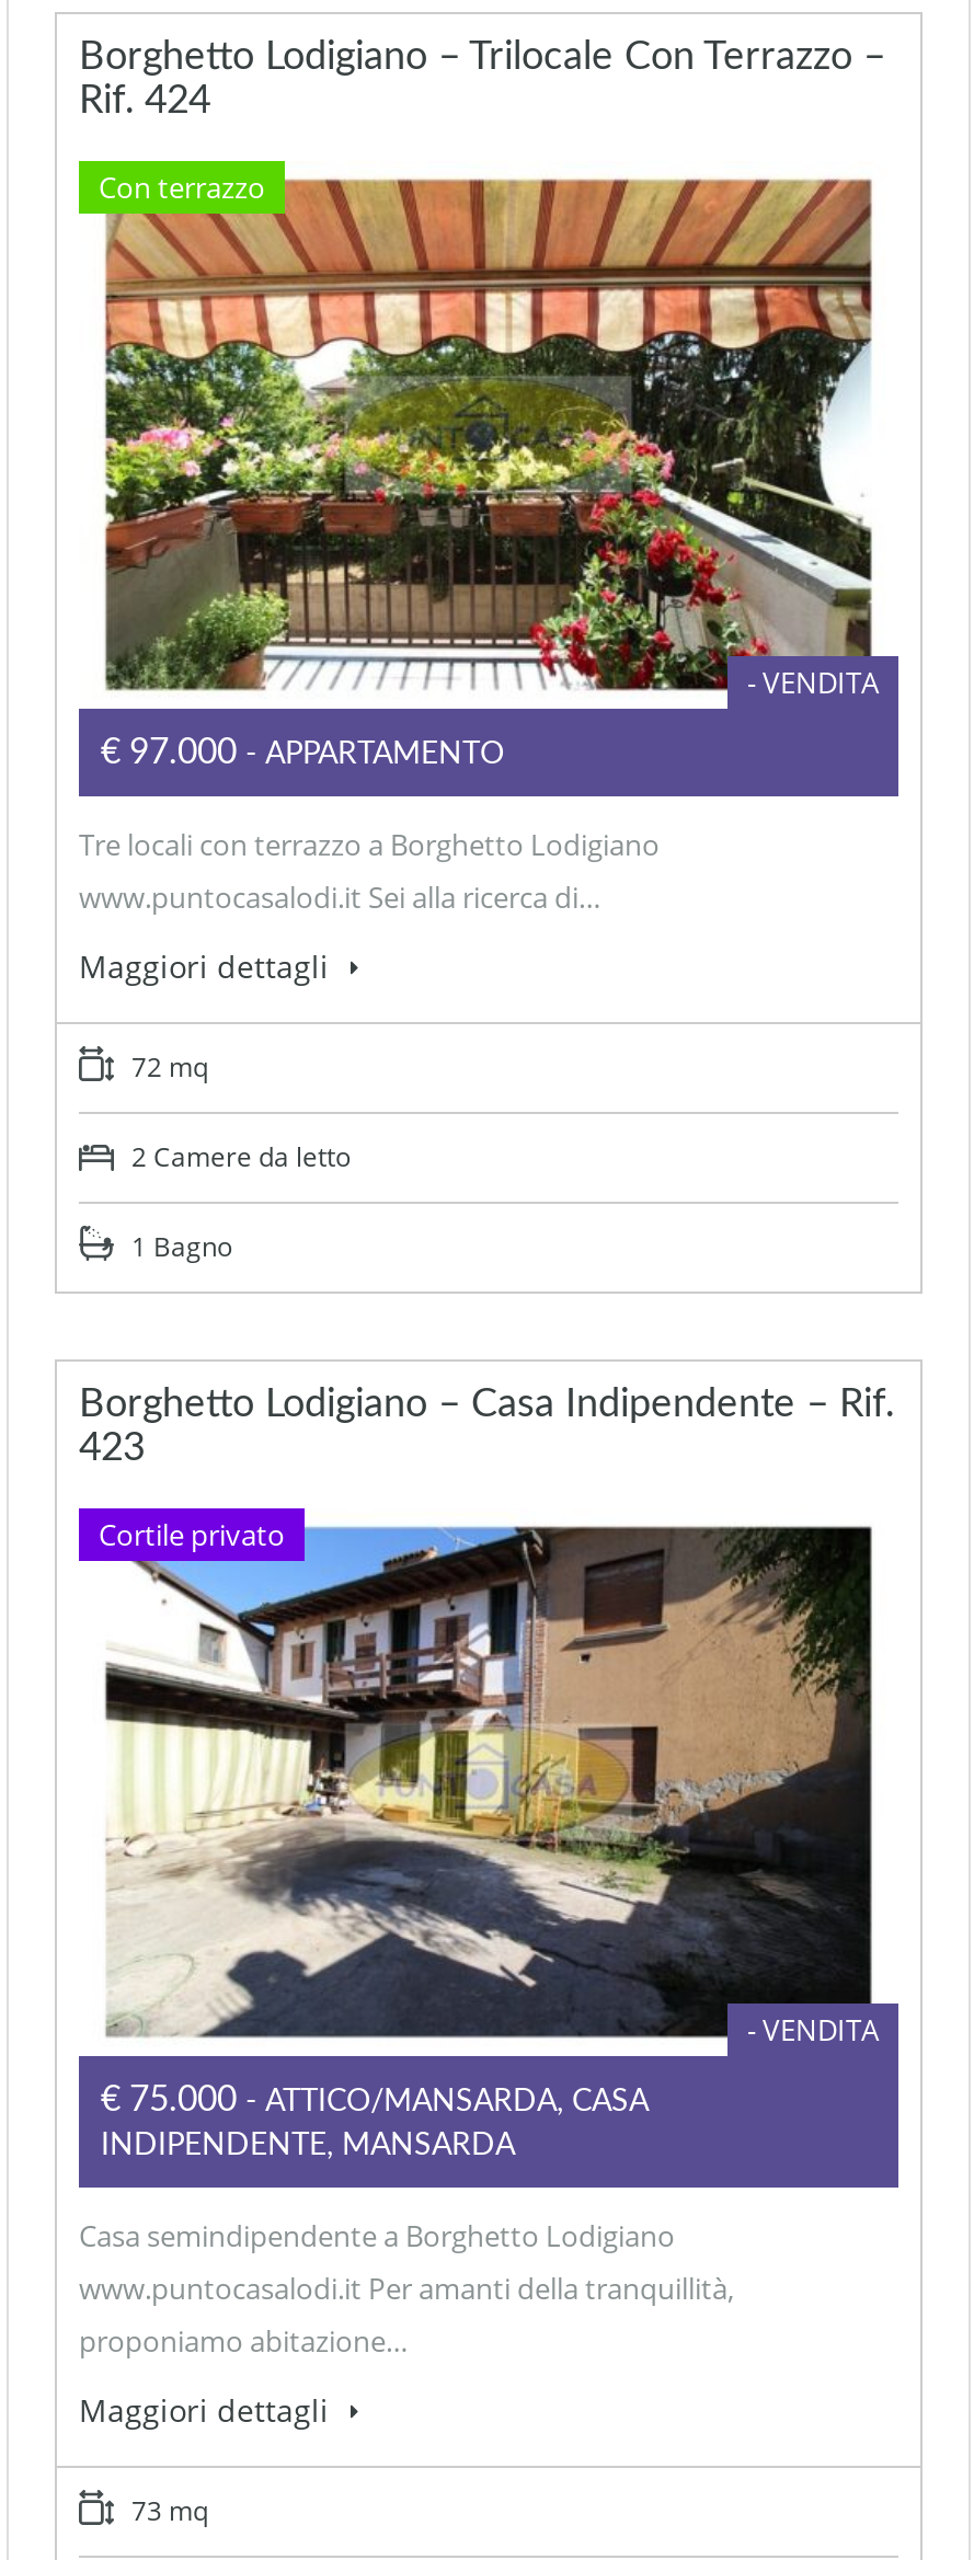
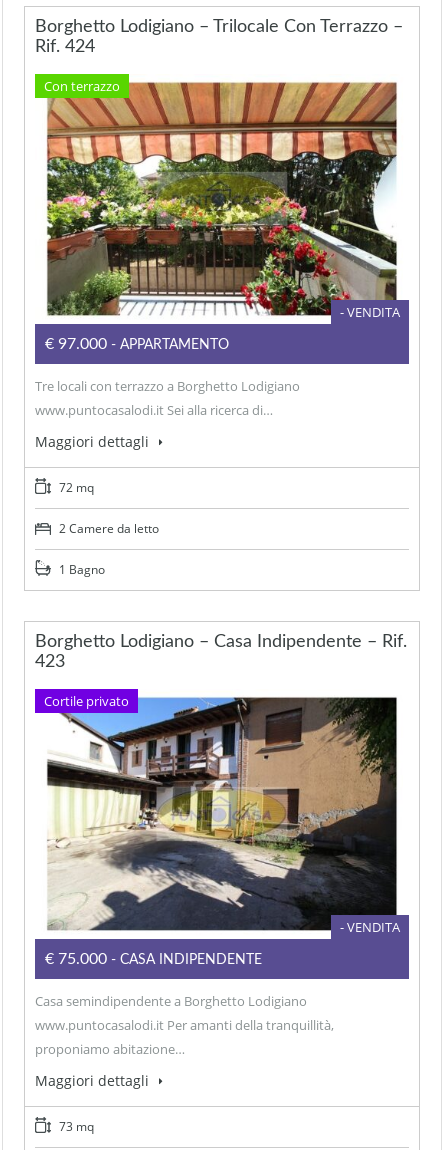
[101,2082,649,2161] €75.000 - ATTICO/MANSARDA, CASA | INDIPENDENTE, MANSARDA -> [58,951,262,967] €75.000 - CASA INDIPENDENTE

